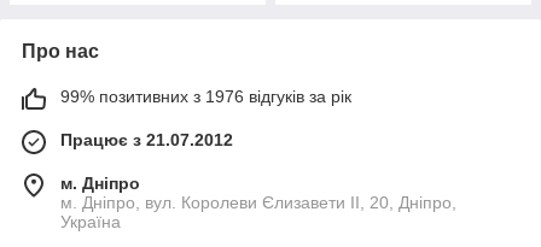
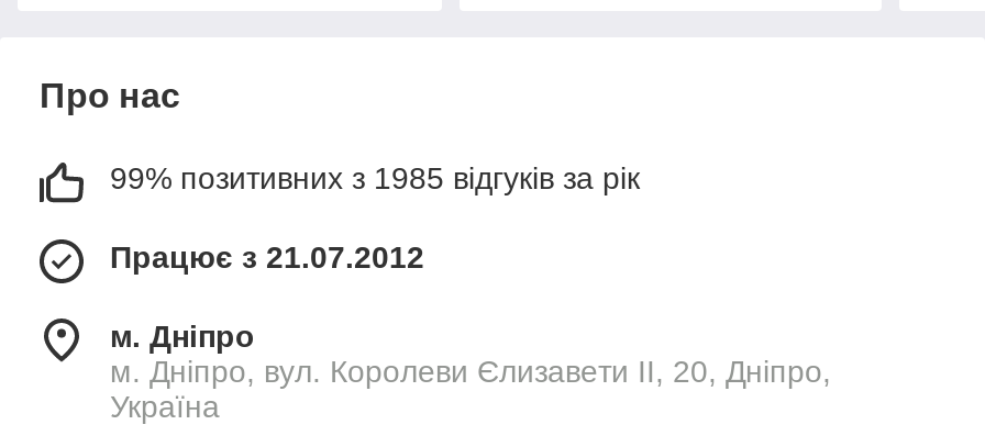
[60,87,351,106] 99% позитивних з 1976 відгуків за рік -> [110,160,640,195] 99% позитивних з 1985 відгуків за рік

